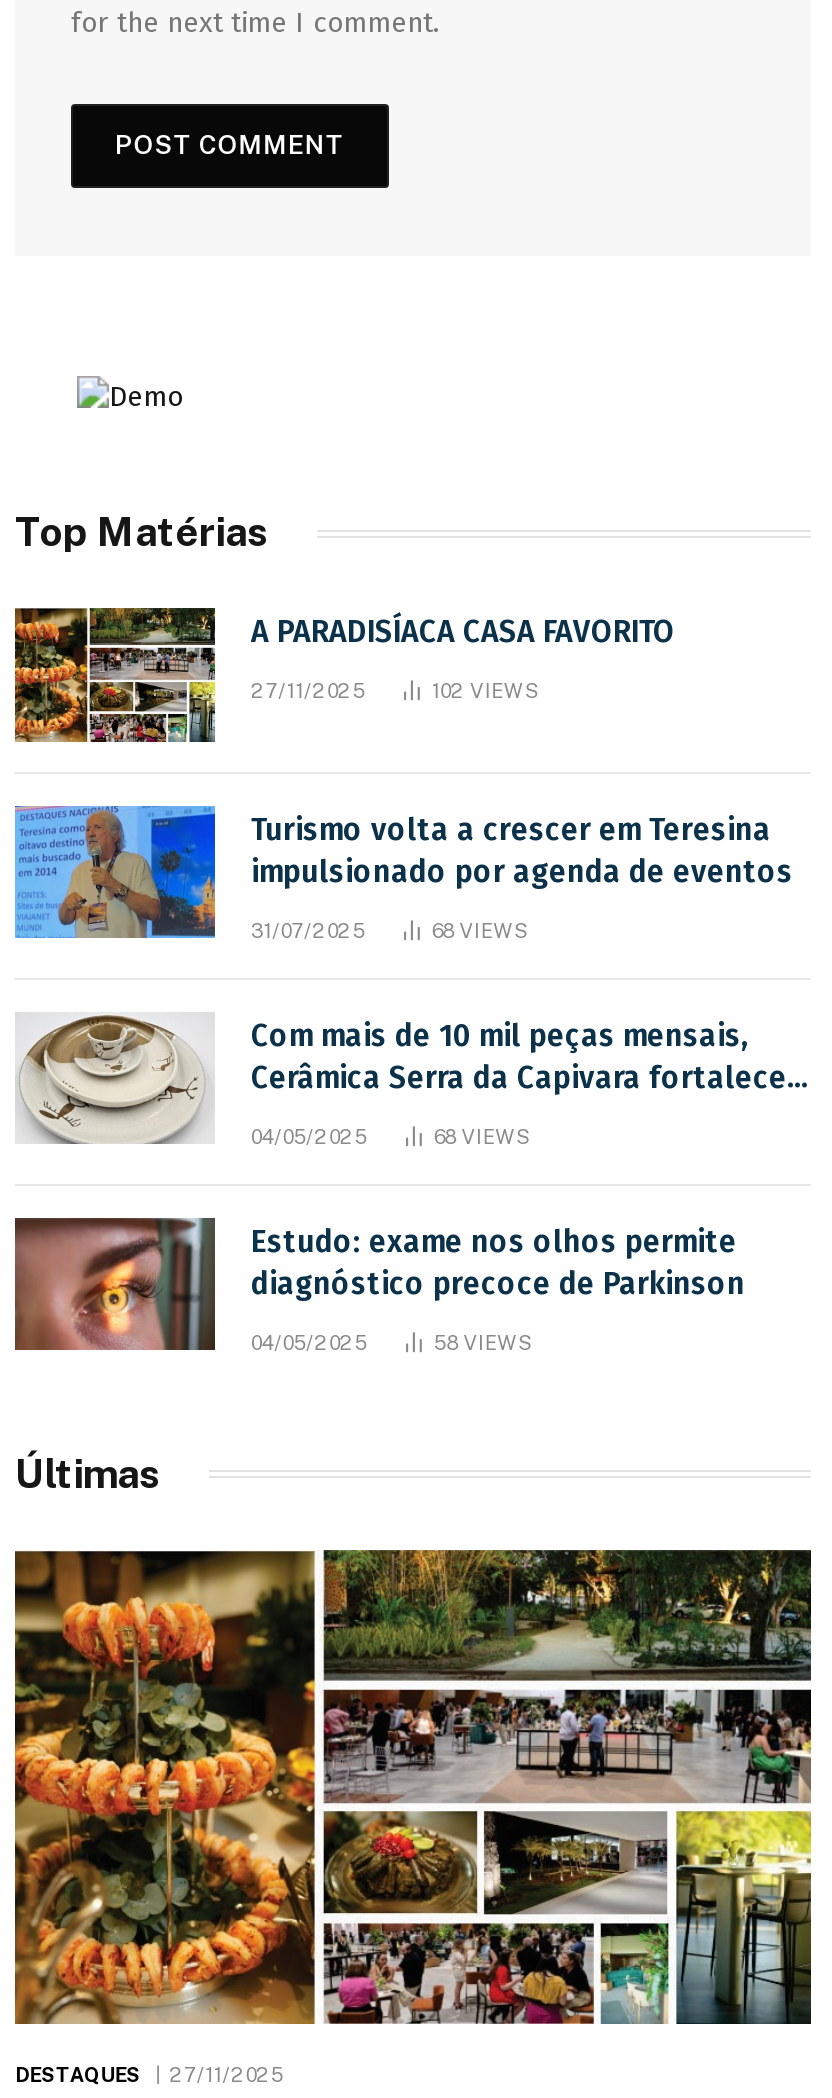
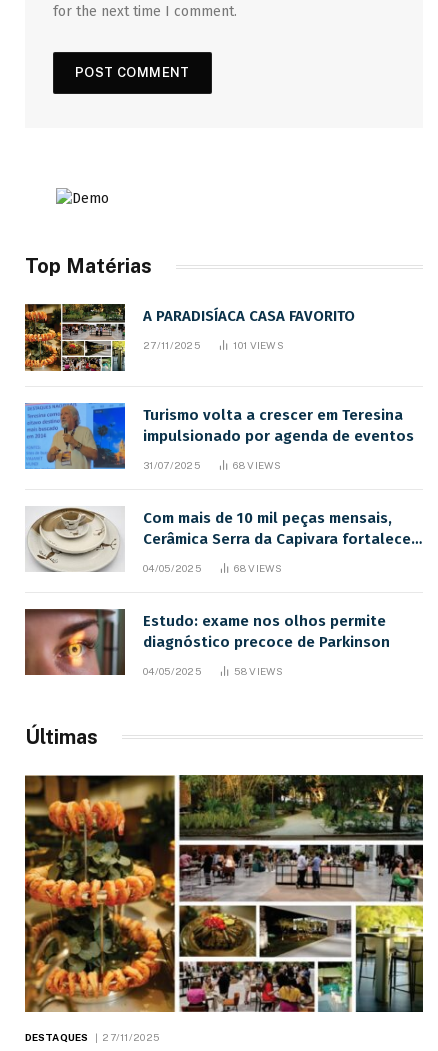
[432,678,539,702] 102 VIEWS -> [233,339,284,351] 101 VIEWS

